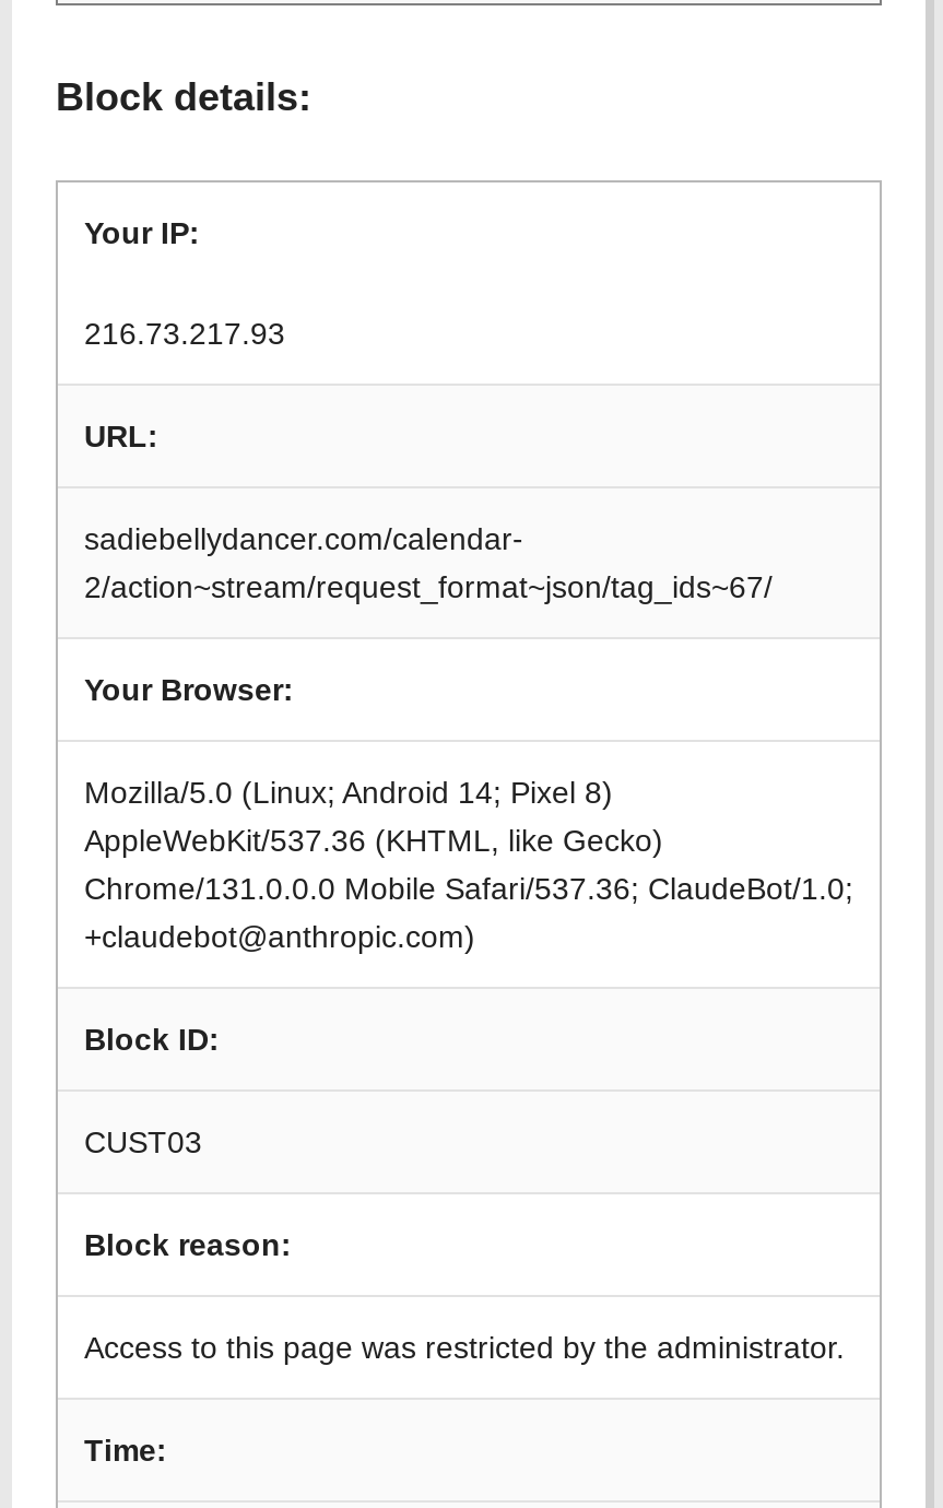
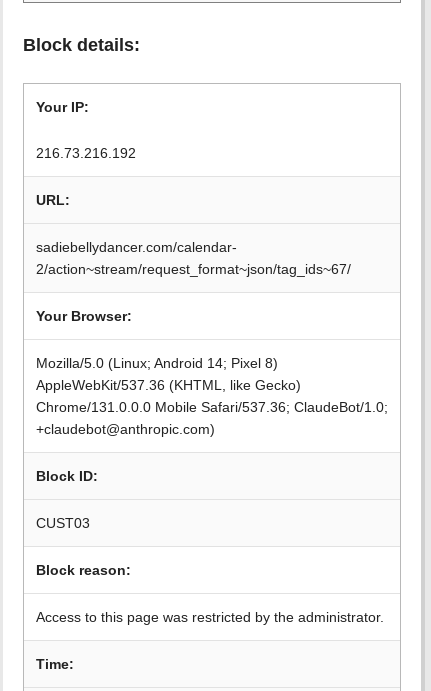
[84,316,285,351] 216.73.217.93 -> [36,145,136,161] 216.73.216.192

